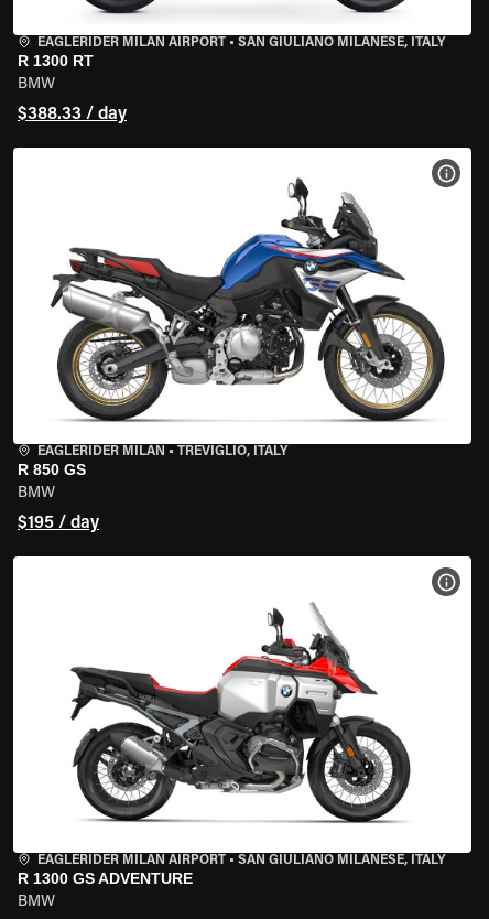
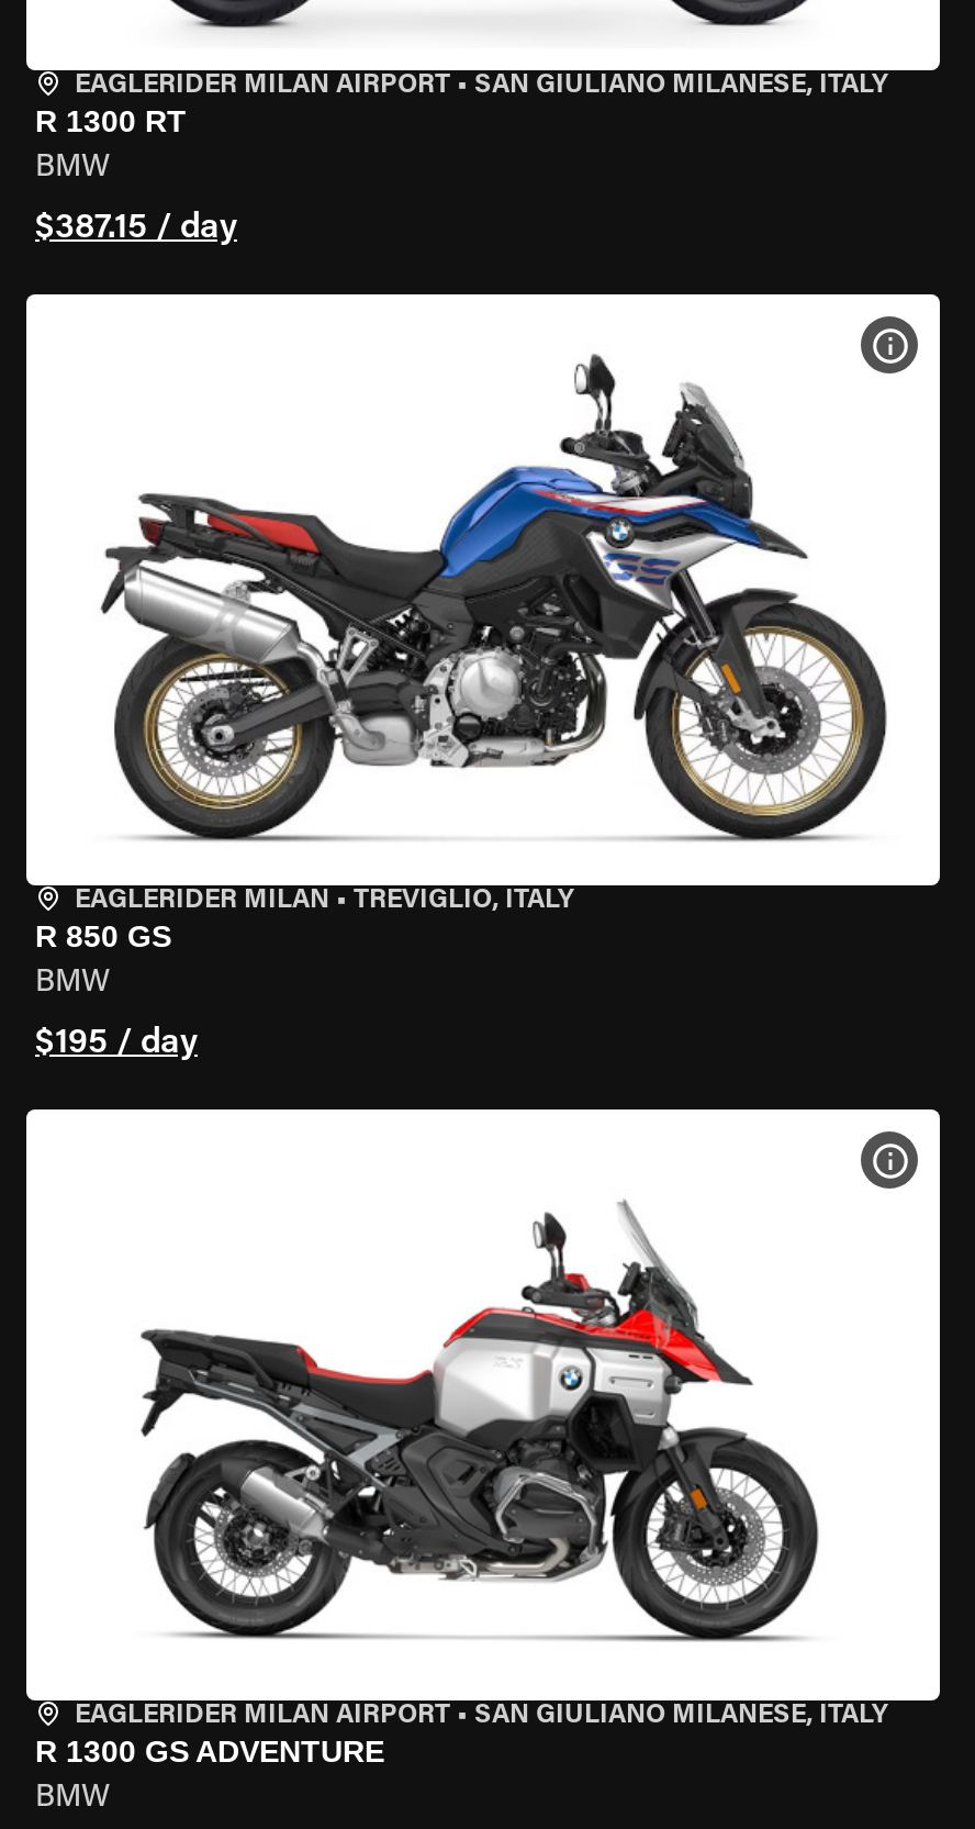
[18,106,127,123] $388.33 / day -> [35,211,237,246] $387.15 / day

